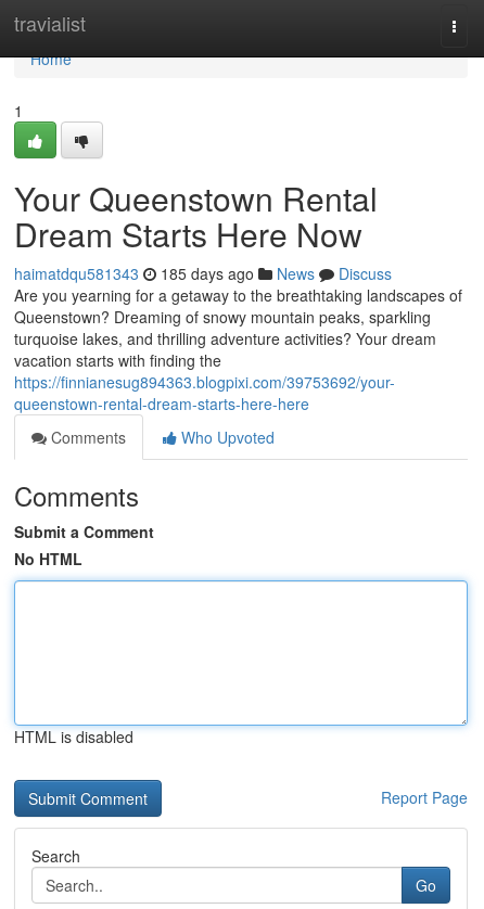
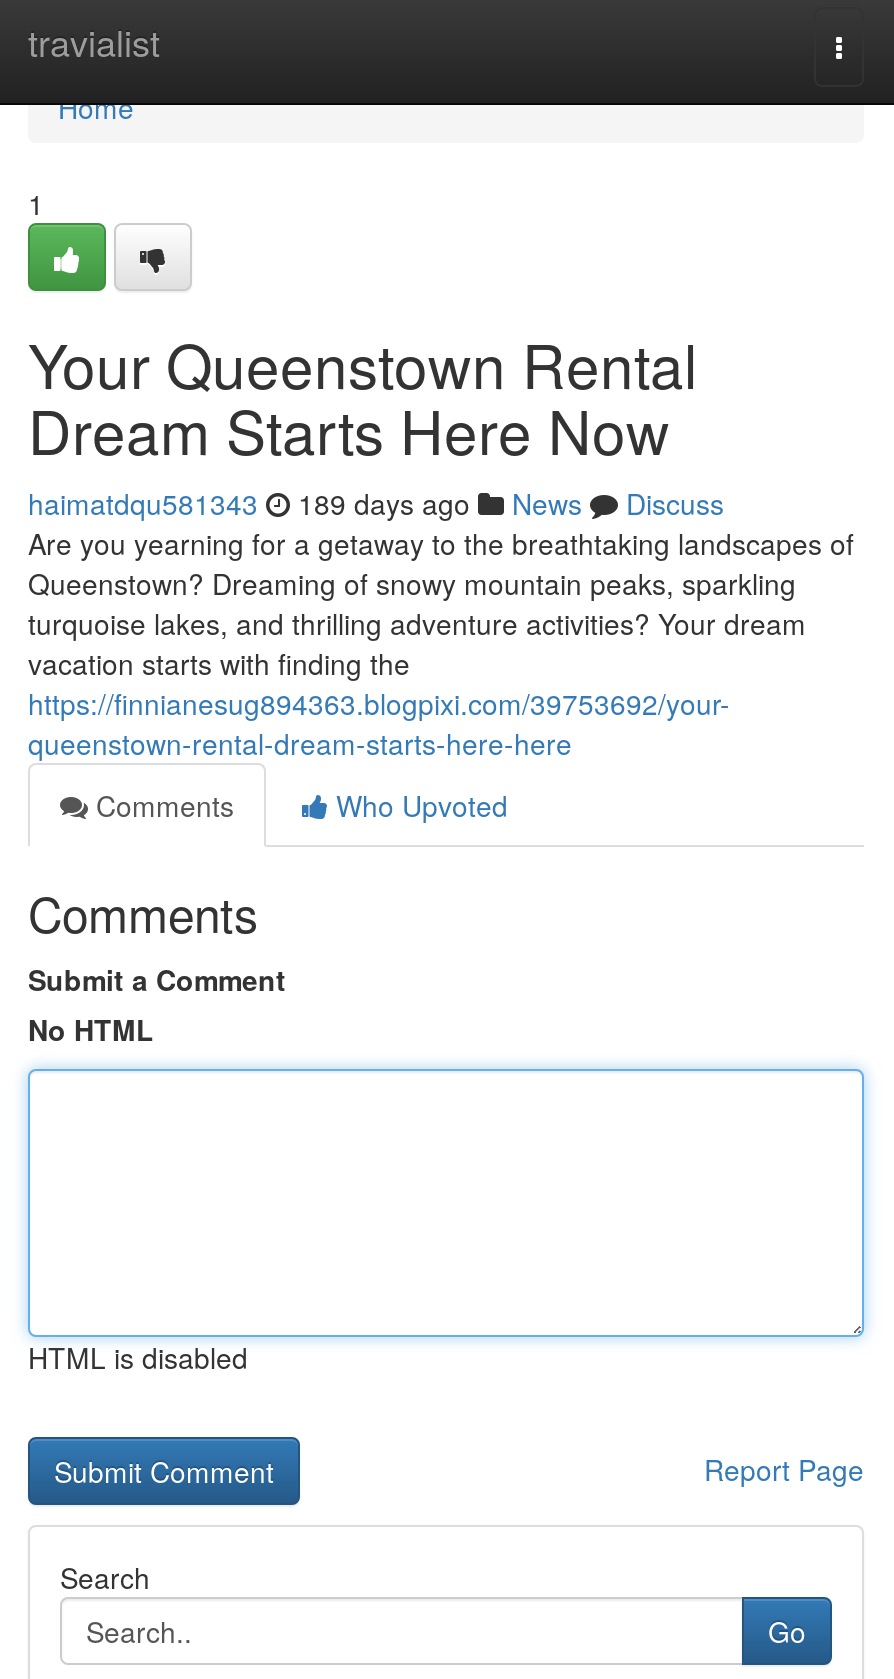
[14,263,392,284] haimatdqu581343 185 days ago News Discuss -> [28,483,724,523] haimatdqu581343 189 days ago News Discuss

